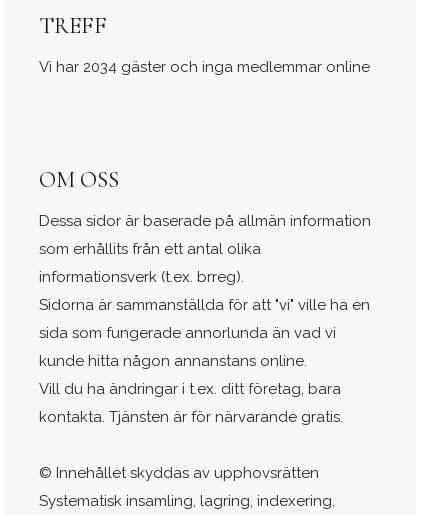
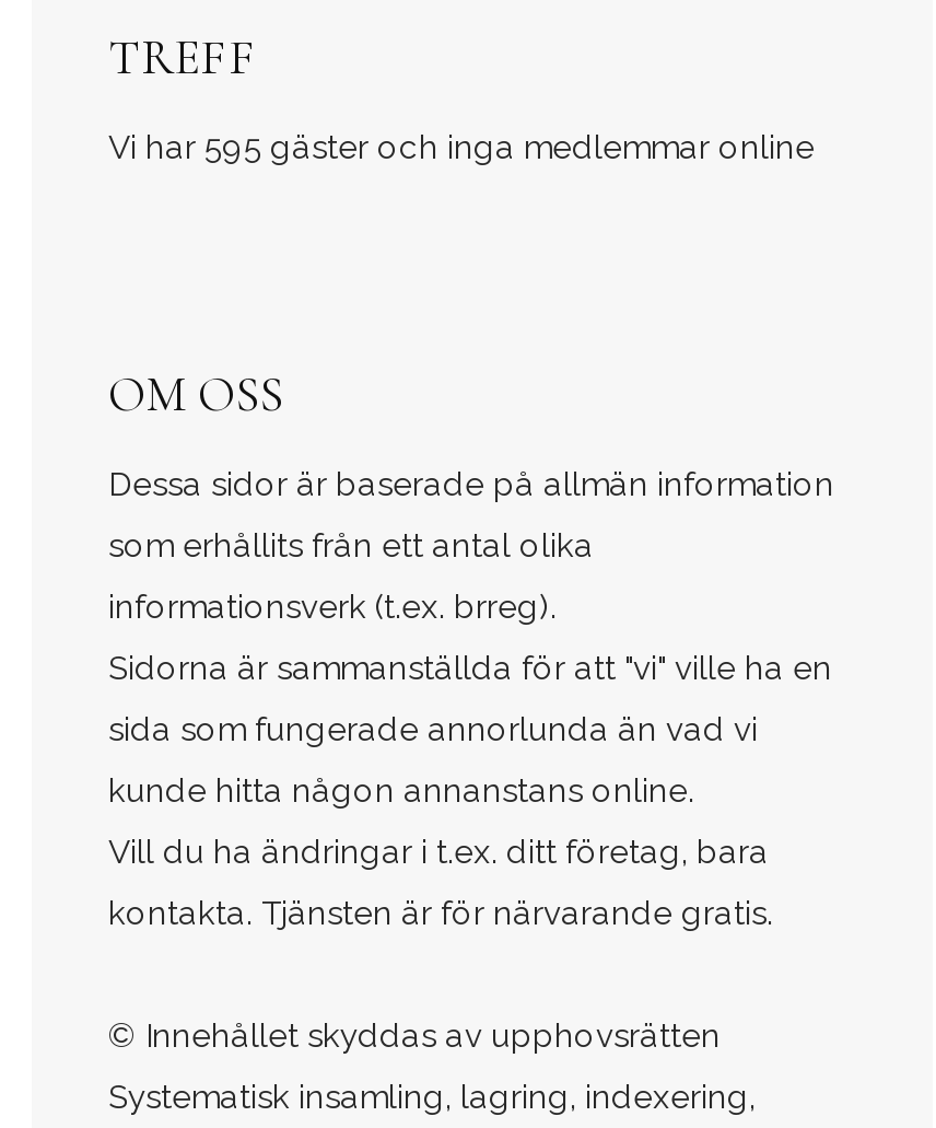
[39,58,370,76] Vi har 2034 gäster och inga medlemmar online -> [108,128,815,167] Vi har 595 gäster och inga medlemmar online

